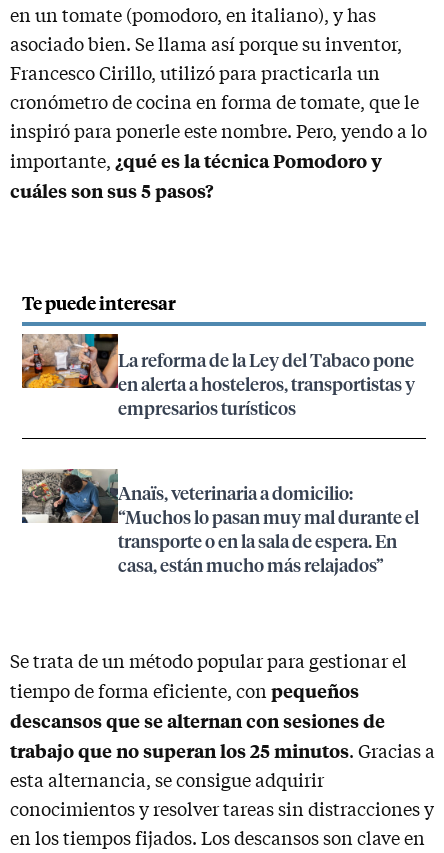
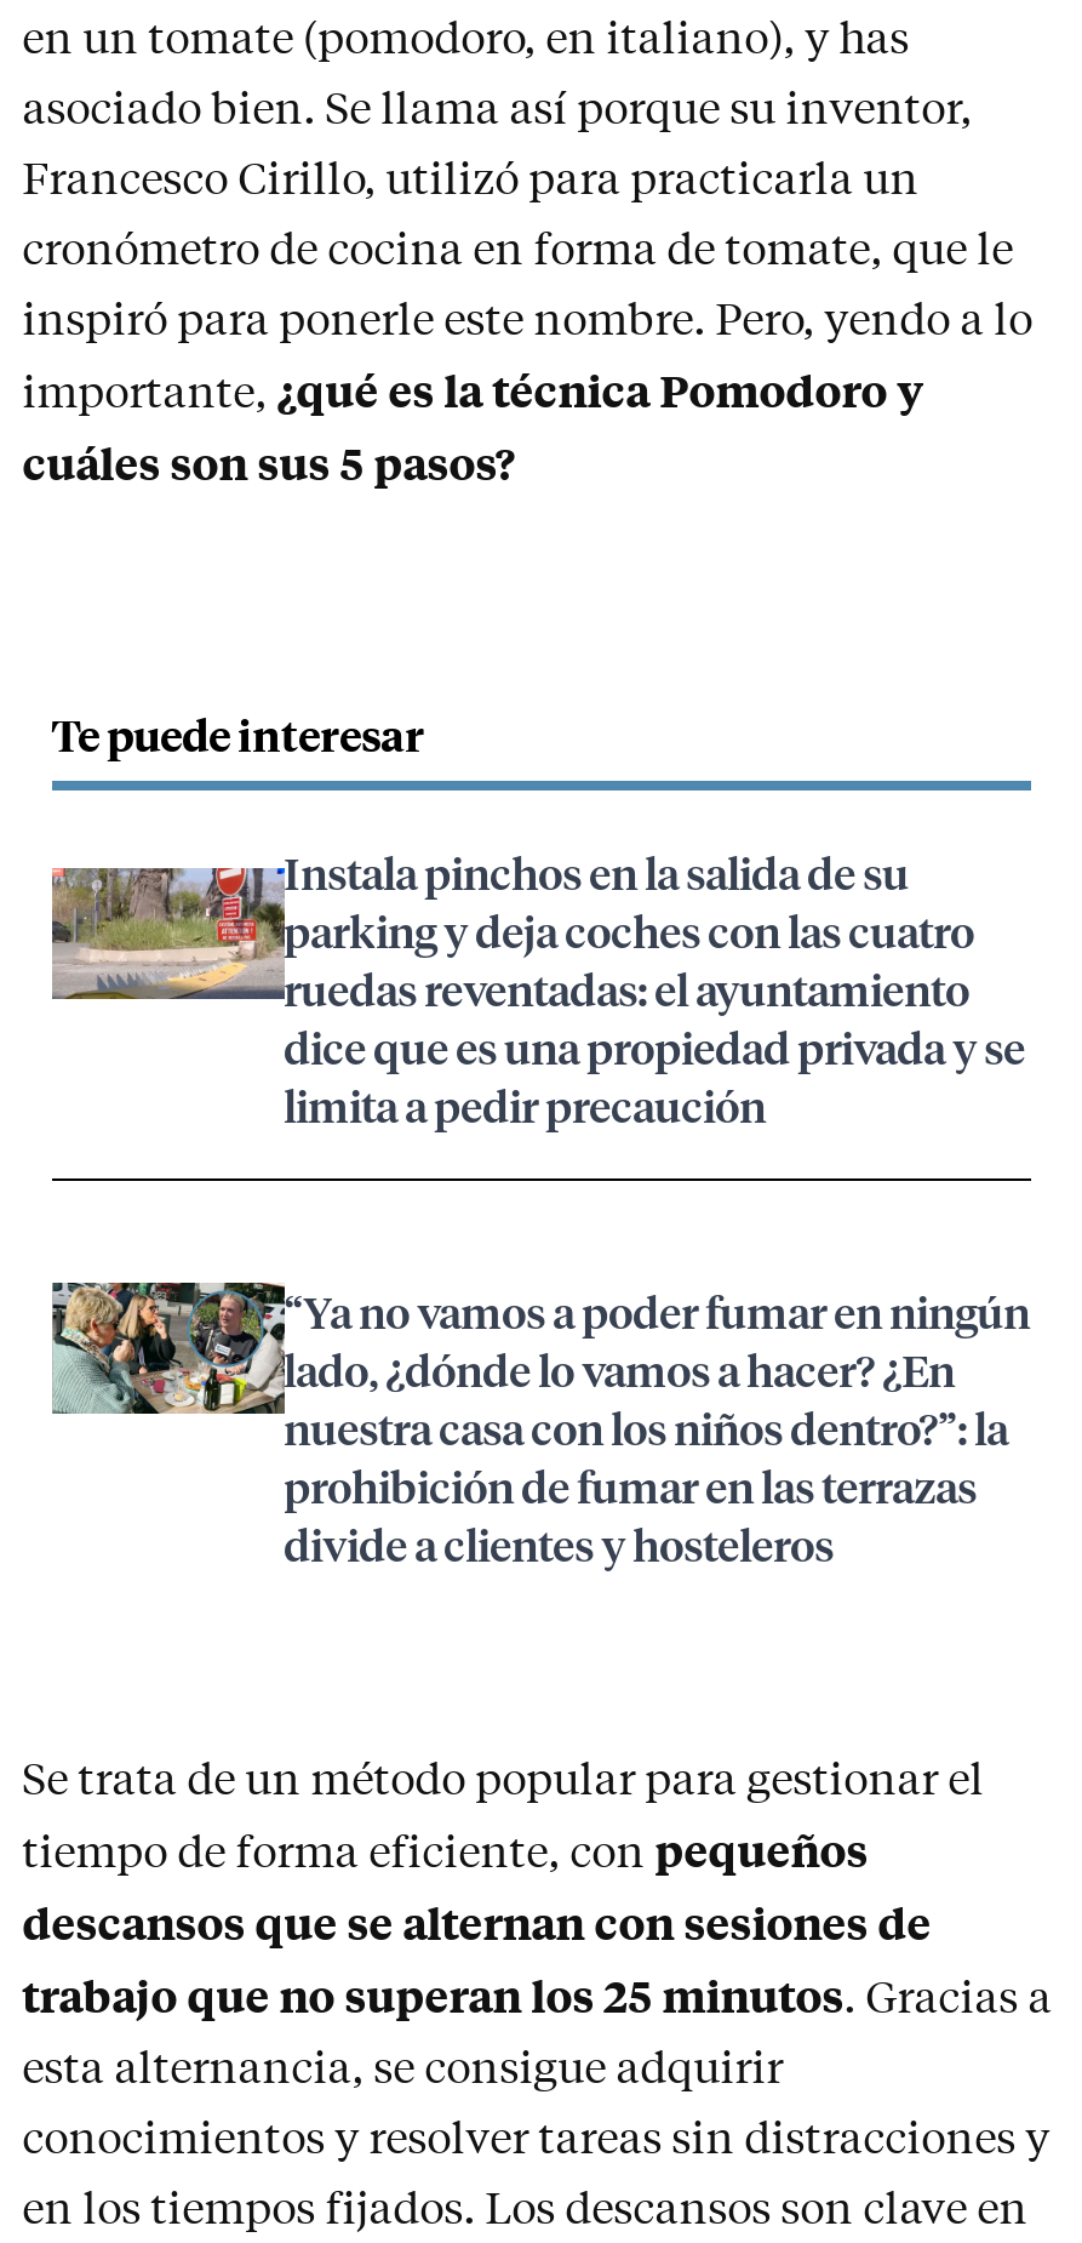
[21,333,415,419] [image] | La reforma de la Ley del Tabaco pone | en alerta a hosteleros, transportistas y | empresarios turísticos -> [50,844,1025,1133] [image] | Instala pinchos en la salida de su | parking y deja coches con las cuatro | ruedas reventadas: el ayuntamiento | dice que es una propiedad privada y se | limita a pedir precaución
[21,468,419,576] [image] | Anaïs, veterinaria a domicilio: | “Muchos lo pasan muy mal durante el | transporte o en la sala de espera. En | casa, están mucho más relajados” -> [50,1280,1030,1572] [image] | “Ya no vamos a poder fumar en ningún | lado, ¿dónde lo vamos a hacer? ¿En | nuestra casa con los niños dentro?”: la | prohibición de fumar en las terrazas | divide a clientes y hosteleros

